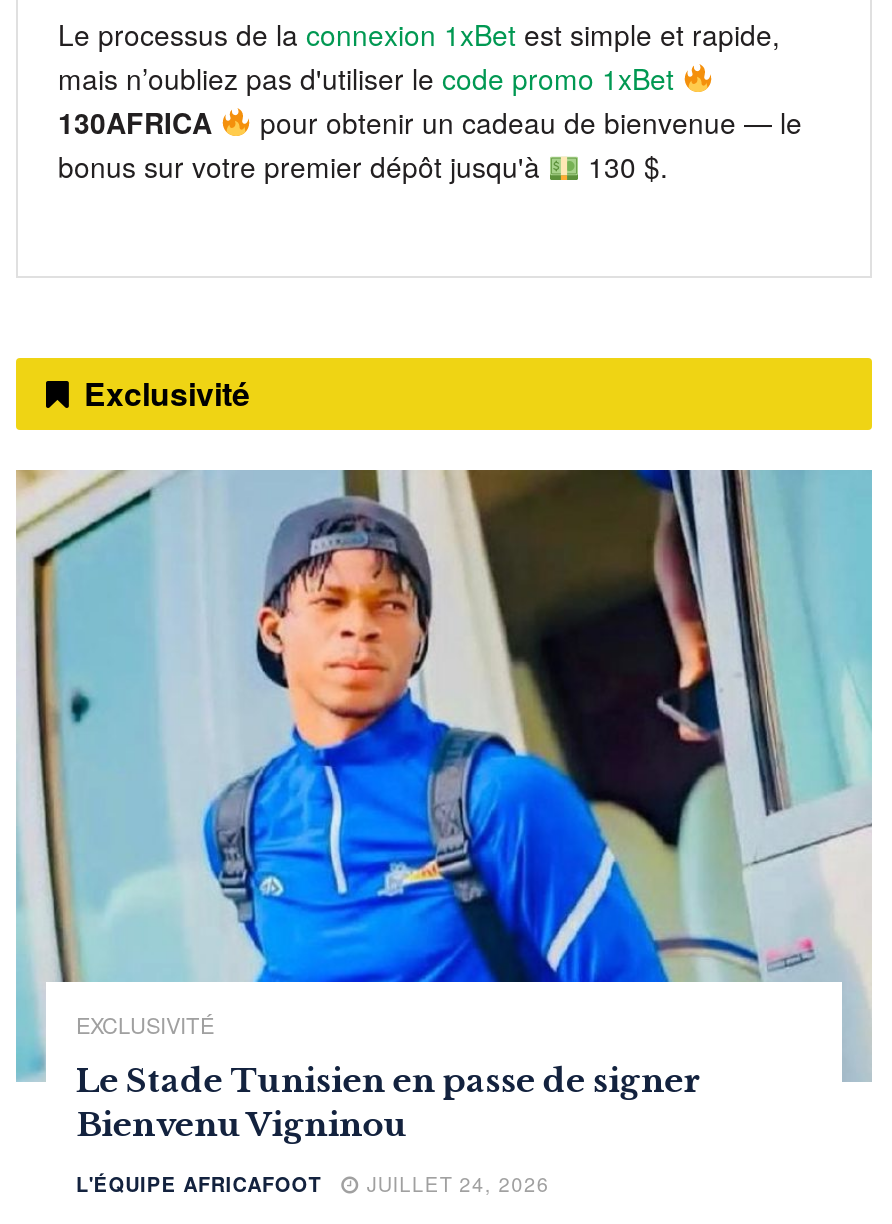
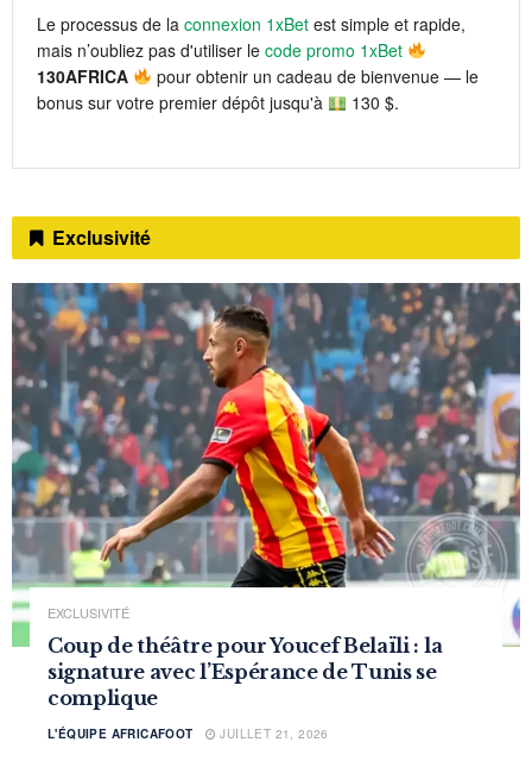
[14,468,874,1145] [image] | Le Stade Tunisien en passe de signer | Bienvenu Vigninou -> [11,282,521,710] [image] | Coup de théâtre pour Youcef Belaïli : la | signature avec l’Espérance de Tunis se | complique
[76,1171,550,1199] L'ÉQUIPE AFRICAFOOT JUILLET 24, 2026 -> [47,726,329,742] L'ÉQUIPE AFRICAFOOT JUILLET 21, 2026

